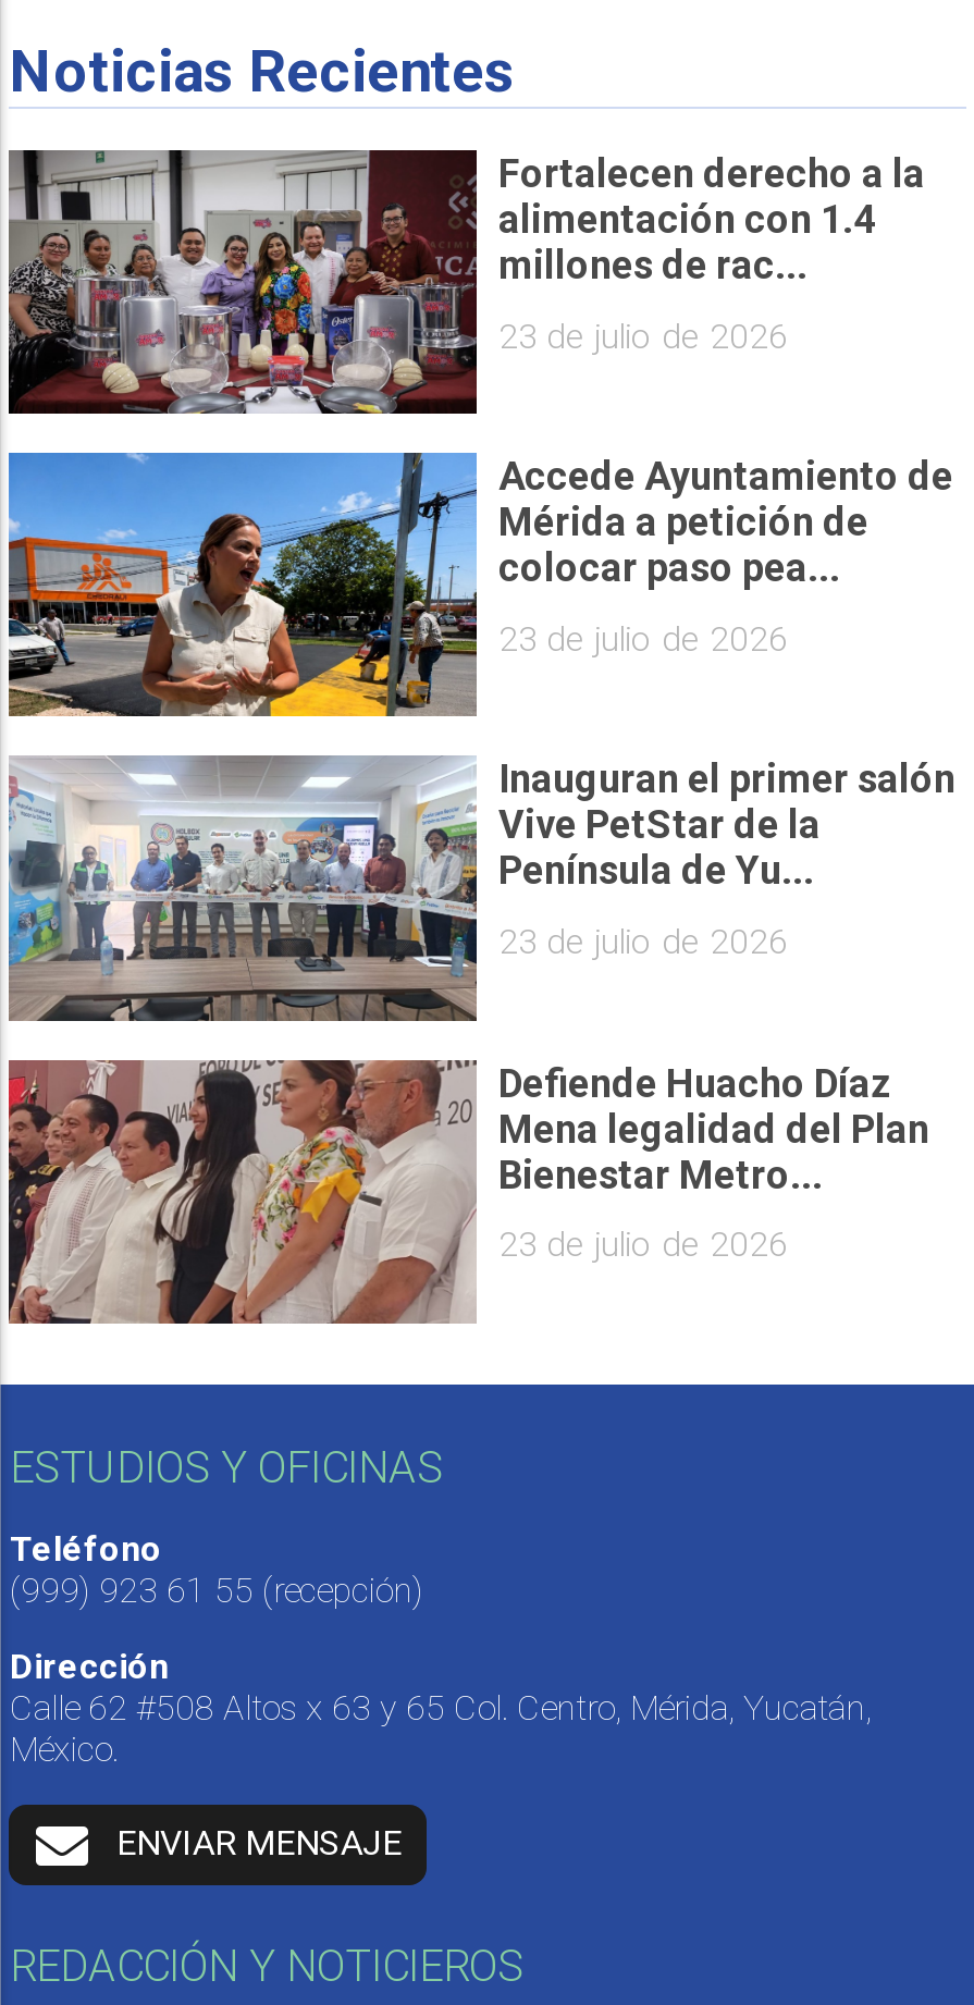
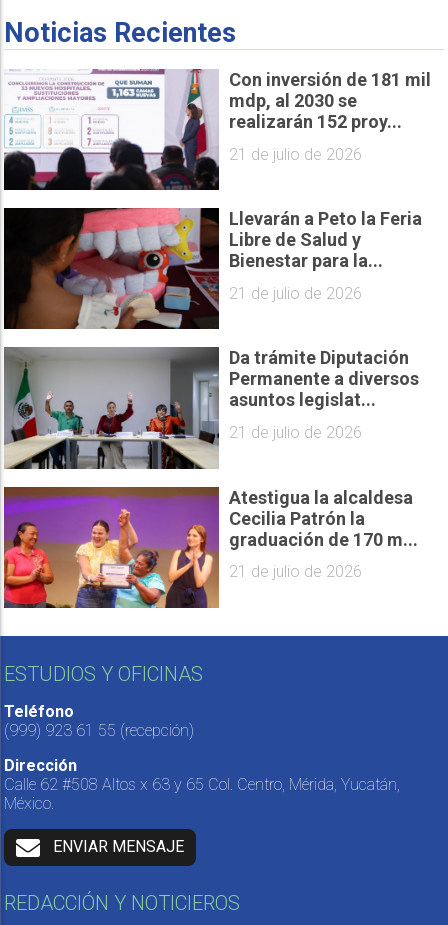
[7,148,925,416] [image] | Fortalecen derecho a la | alimentación con 1.4 | millones de rac... -> [4,68,431,191] [image] | Con inversión de 181 mil | mdp, al 2030 se | realizarán 152 proy...
[498,315,788,356] 23 de julio de 2026 -> [229,145,362,164] 21 de julio de 2026
[7,451,953,718] [image] | Accede Ayuntamiento de | Mérida a petición de | colocar paso pea... -> [3,207,422,330] [image] | Llevarán a Peto la Feria | Libre de Salud y | Bienestar para la...
[498,618,788,659] 23 de julio de 2026 -> [229,284,362,303] 21 de julio de 2026
[9,755,955,1023] [image] | Inauguran el primer salón | Vive PetStar de la | Península de Yu... -> [4,347,419,470] [image] | Da trámite Diputación | Permanente a diversos | asuntos legislat...
[498,921,788,962] 23 de julio de 2026 -> [229,423,362,442] 21 de julio de 2026
[7,1059,929,1326] [image] | Defiende Huacho Díaz | Mena legalidad del Plan | Bienestar Metro... -> [3,486,418,609] [image] | Atestigua la alcaldesa | Cecilia Patrón la | graduación de 170 m...
[498,1224,788,1265] 23 de julio de 2026 -> [229,562,362,581] 21 de julio de 2026

